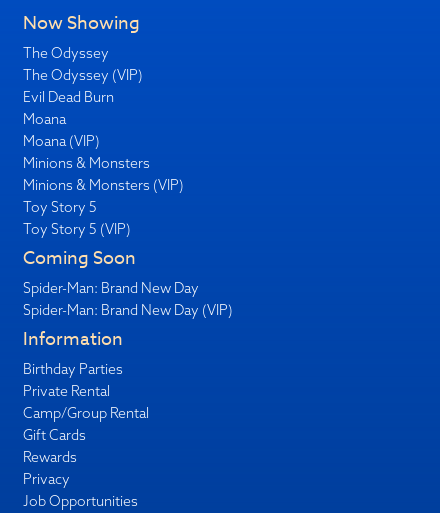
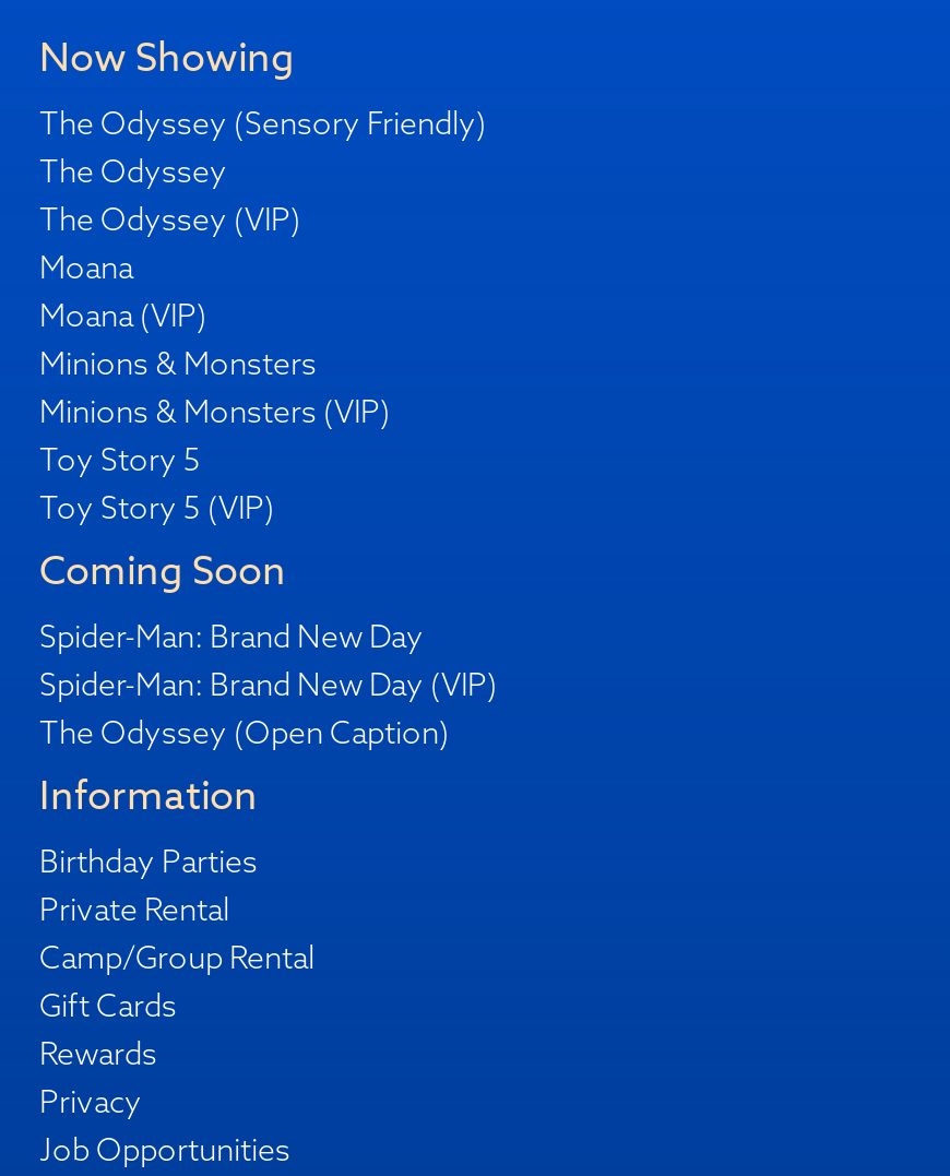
none -> [39,105,487,144] The Odyssey (Sensory Friendly)
[22,88,113,106] Evil Dead Burn -> none
none -> [39,714,450,753] The Odyssey (Open Caption)

